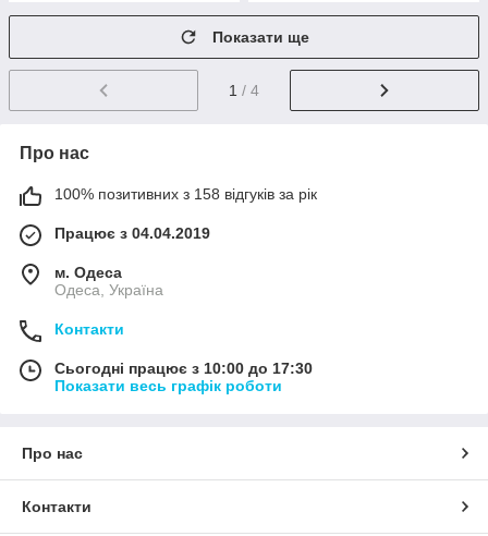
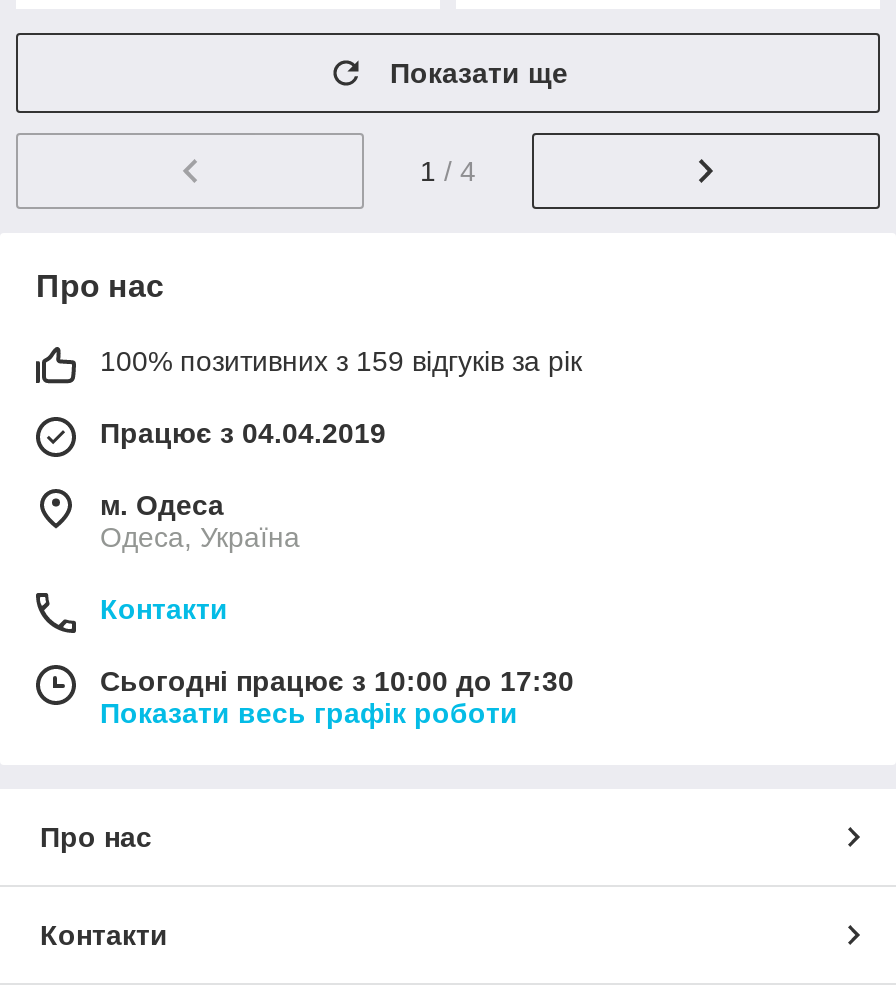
[54,185,317,203] 100% позитивних з 158 відгуків за рік -> [100,345,582,377] 100% позитивних з 159 відгуків за рік

